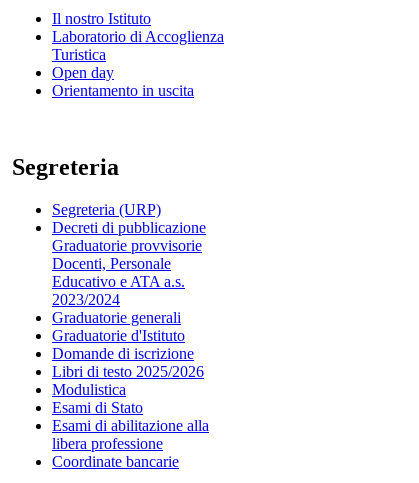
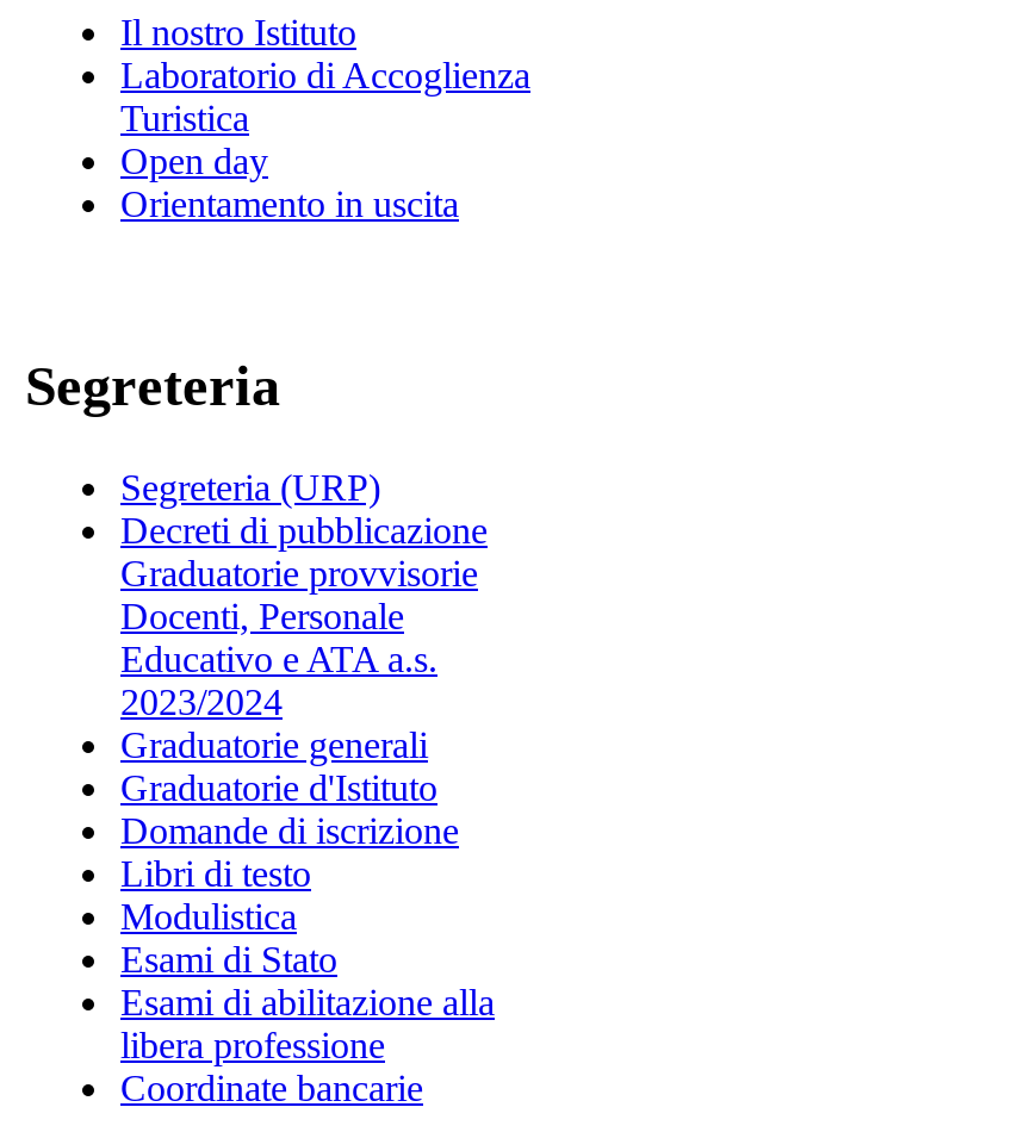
[52,363,204,380] Libri di testo 2025/2026 -> [120,854,311,894] Libri di testo

